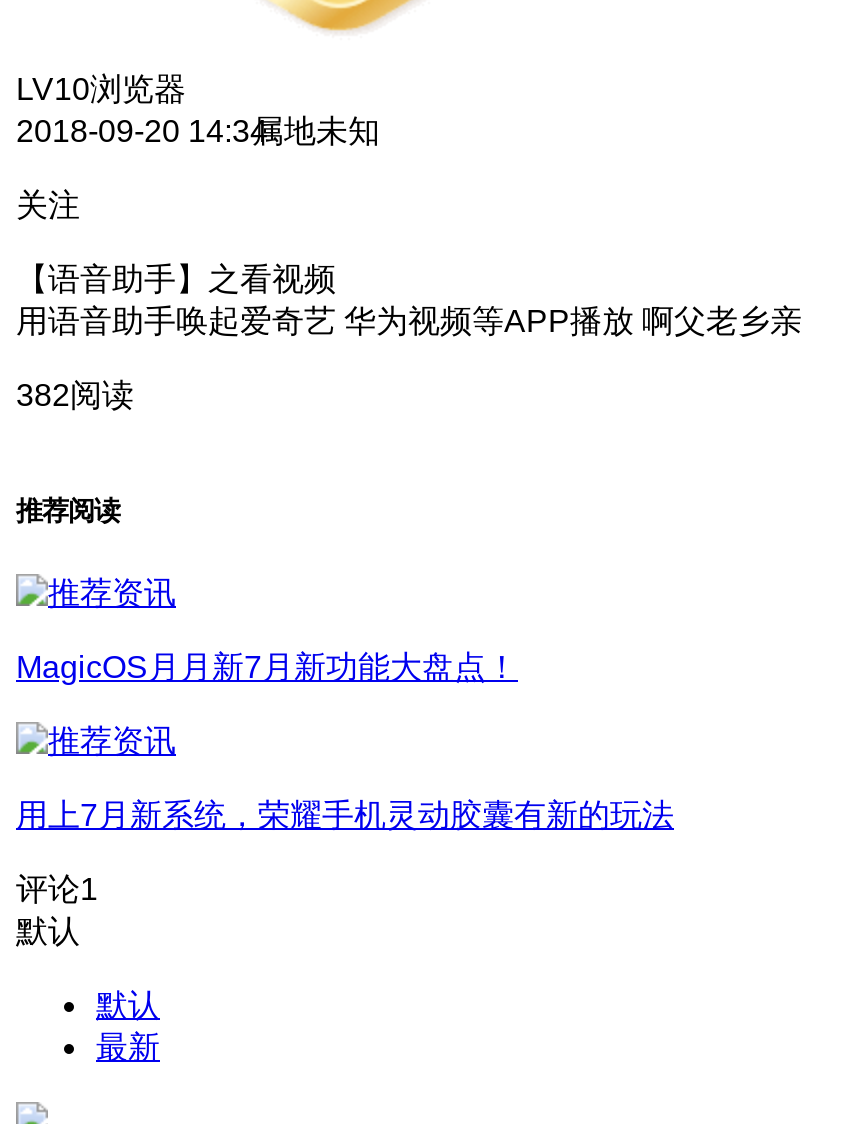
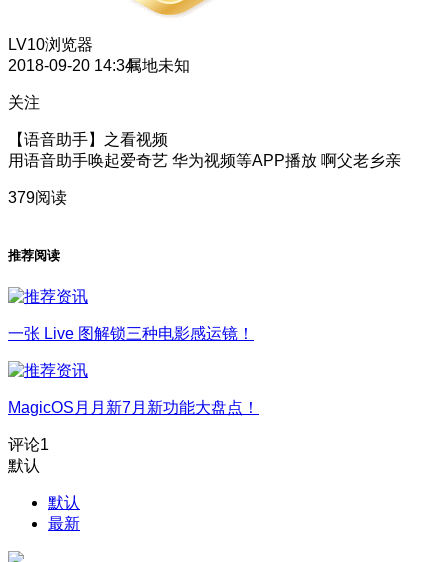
[16,378,134,412] 382阅读 -> [8,189,67,206] 379阅读
none -> [8,325,254,342] 一张 Live 图解锁三种电影感运镜！
moved [16,650,518,684] -> [8,399,259,416]: MagicOS月月新7月新功能大盘点！
[16,798,674,832] 用上7月新系统，荣耀手机灵动胶囊有新的玩法 -> none

